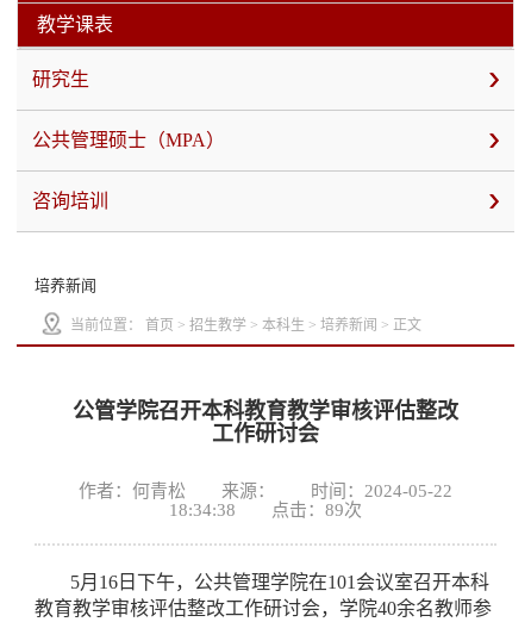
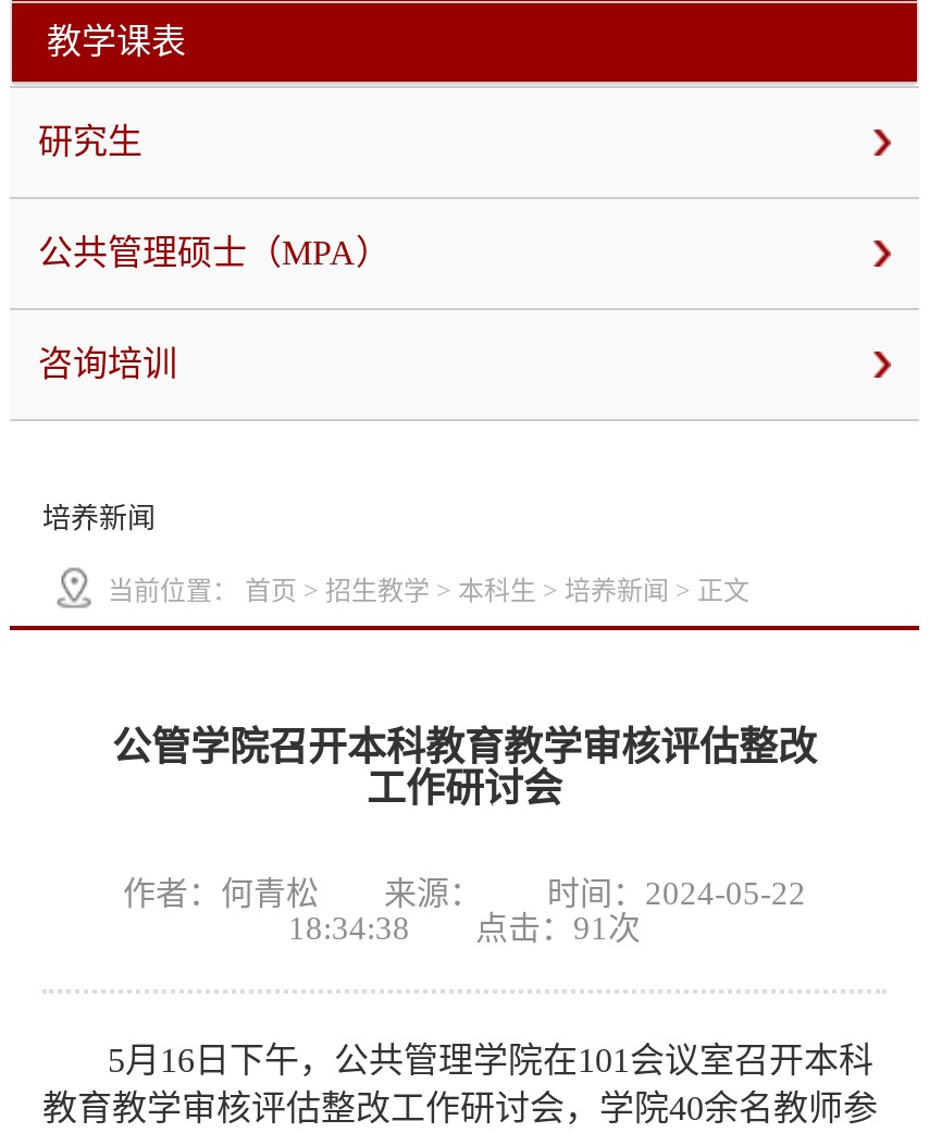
[169,500,362,519] 18:34:38 点击：89次 -> [288,910,641,945] 18:34:38 点击：91次

